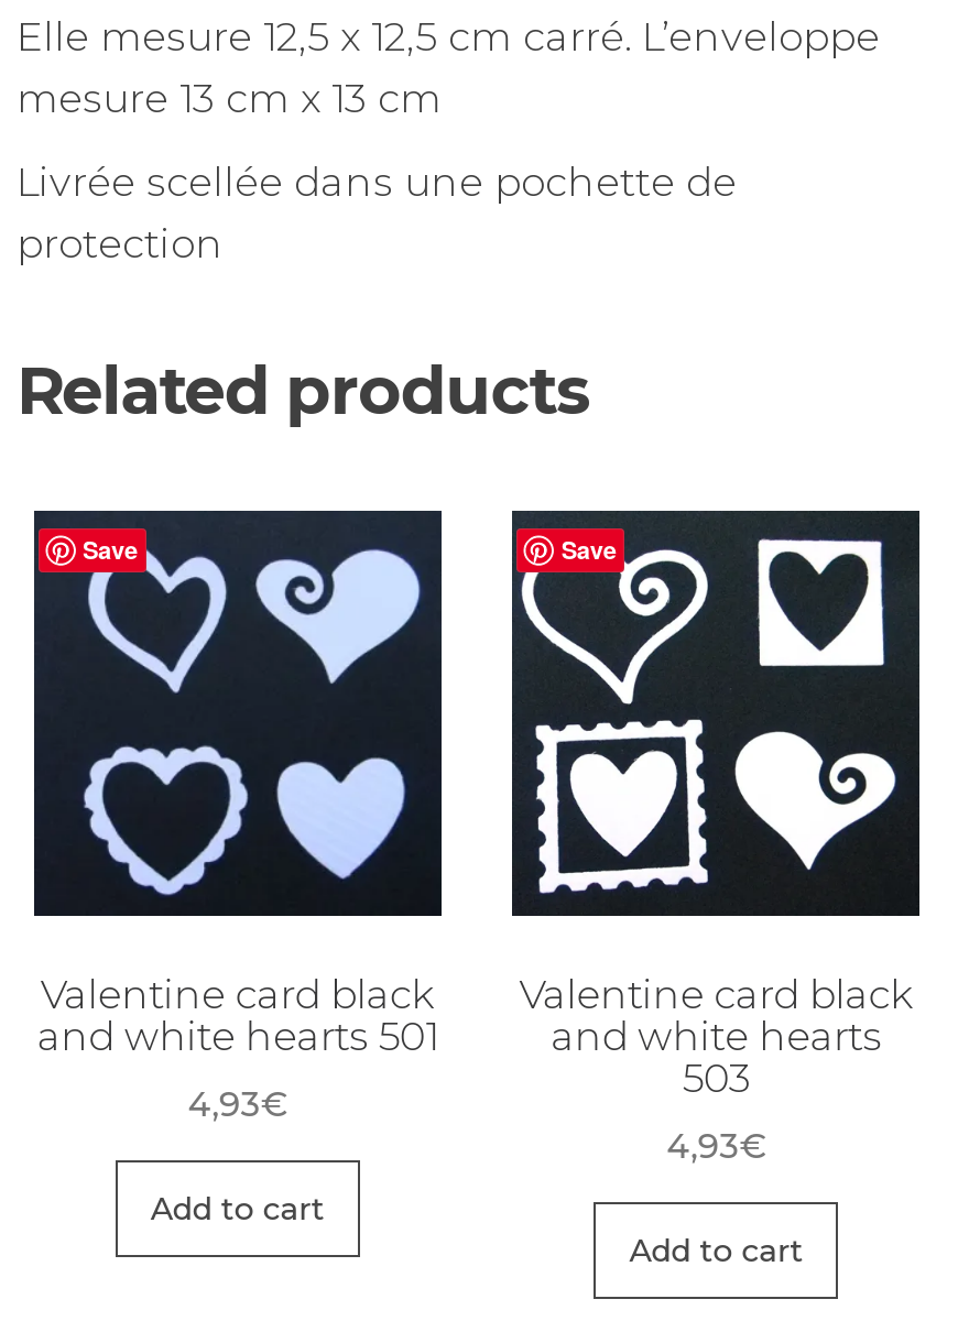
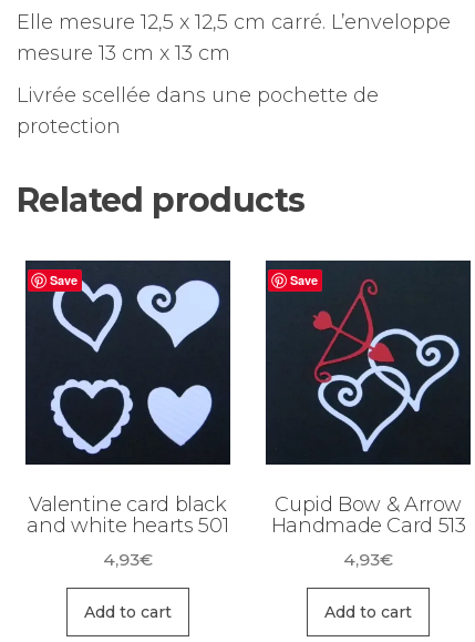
[519,537,913,1103] [image] | Valentine card black | and white hearts | 503 -> [270,275,466,538] [image] | Cupid Bow & Arrow | Handmade Card 513

